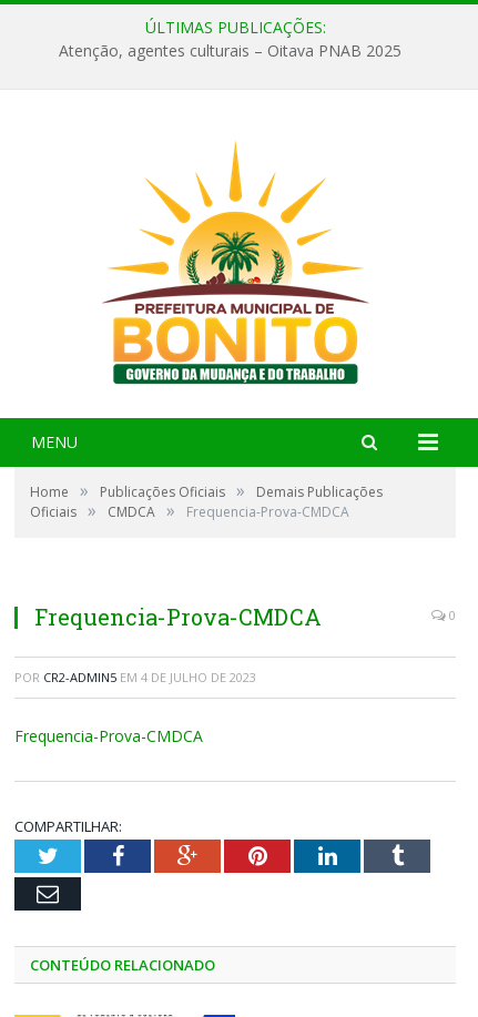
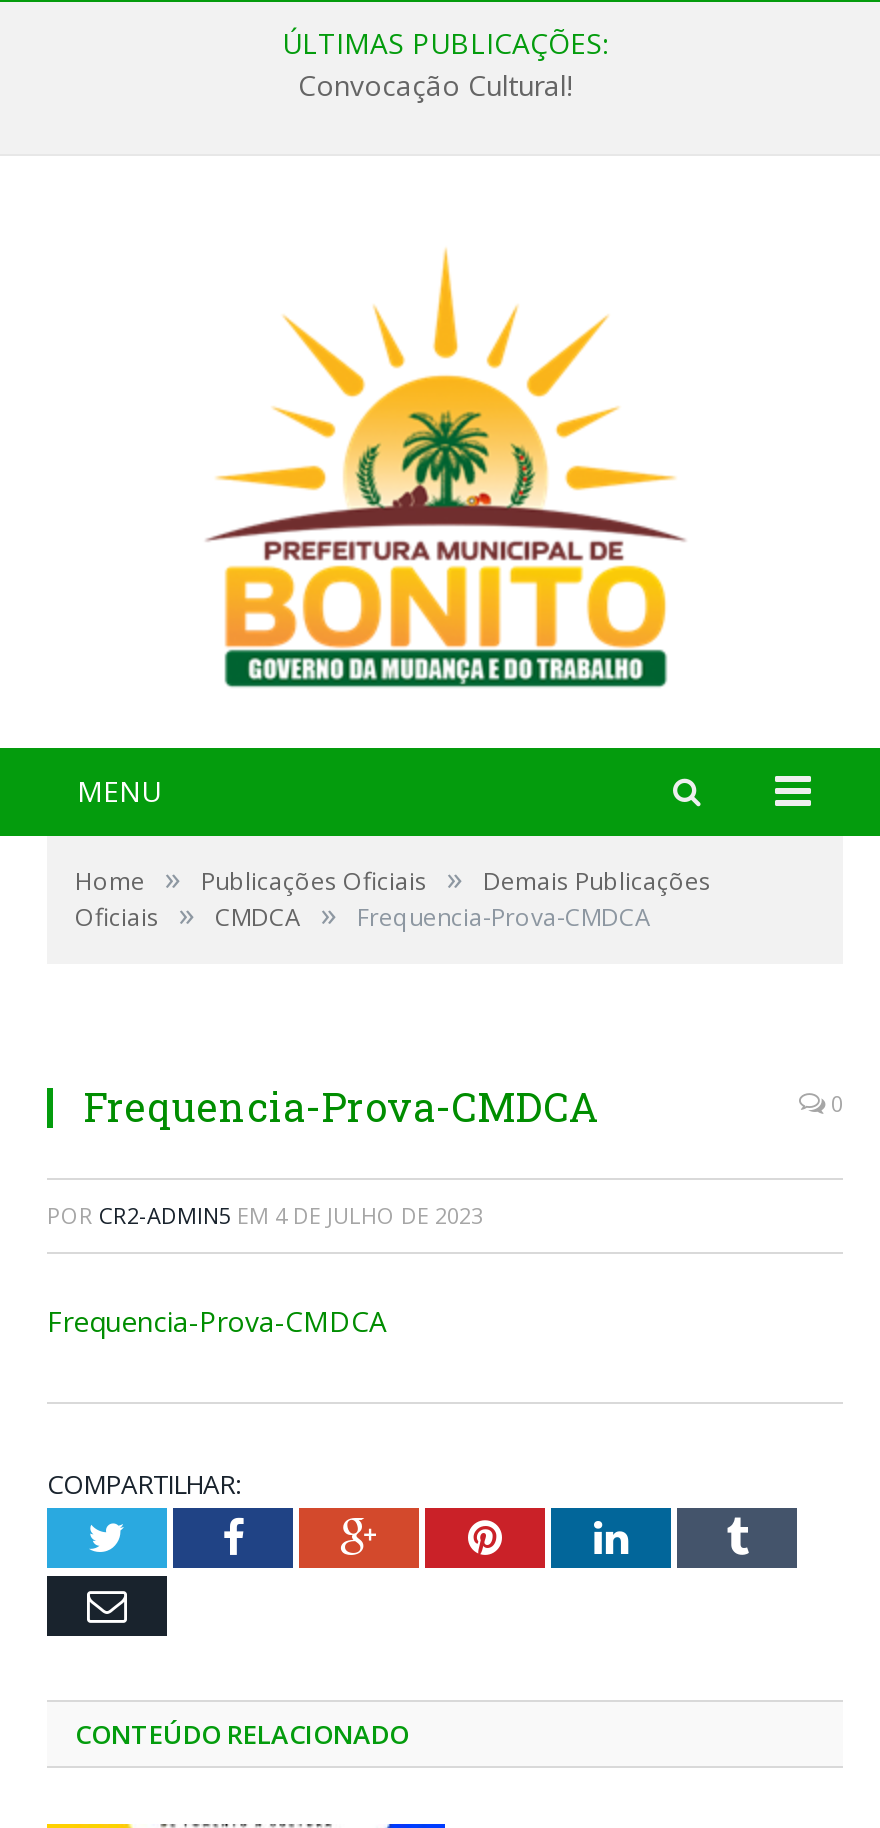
[58,40,401,61] Atenção, agentes culturais – Oitava PNAB 2025 -> [298,66,572,104] Convocação Cultural!

